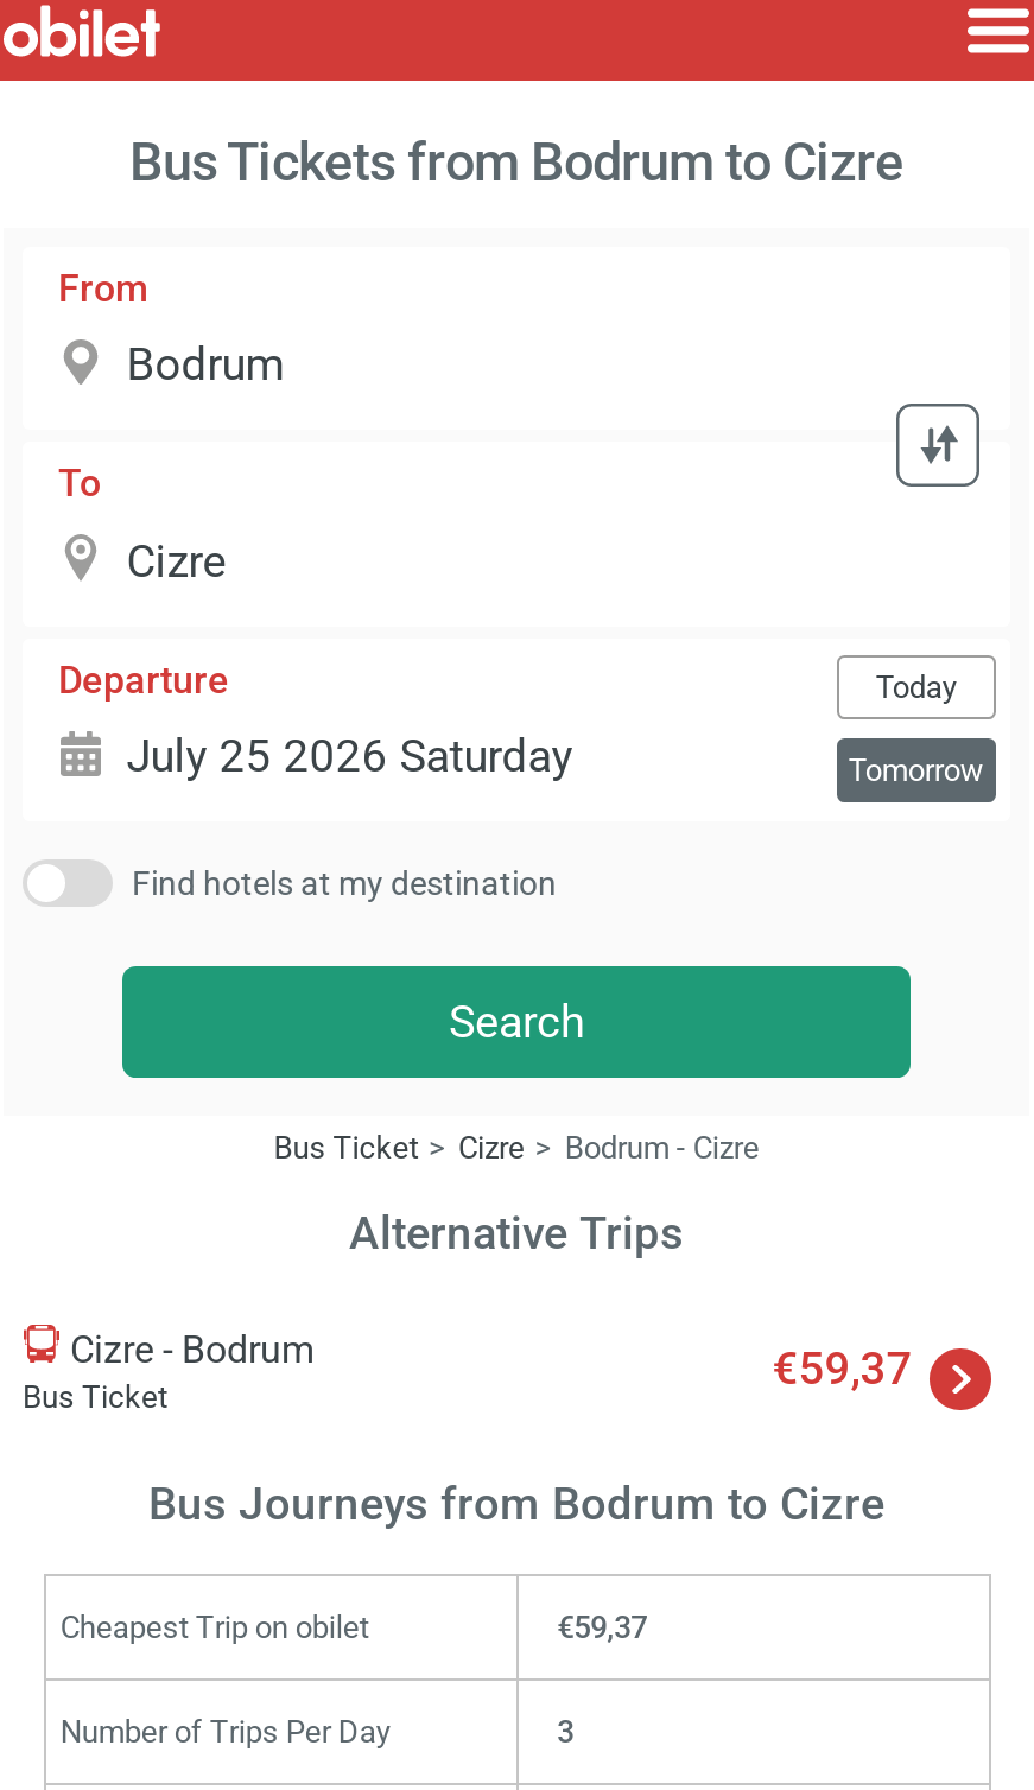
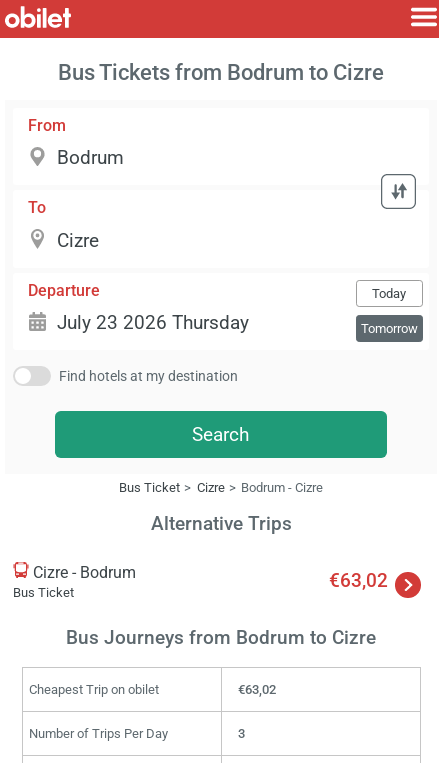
[772,1340,912,1395] €59,37 -> [329,568,388,591] €63,02
[557,1610,647,1646] €59,37 -> [238,682,276,697] €63,02

